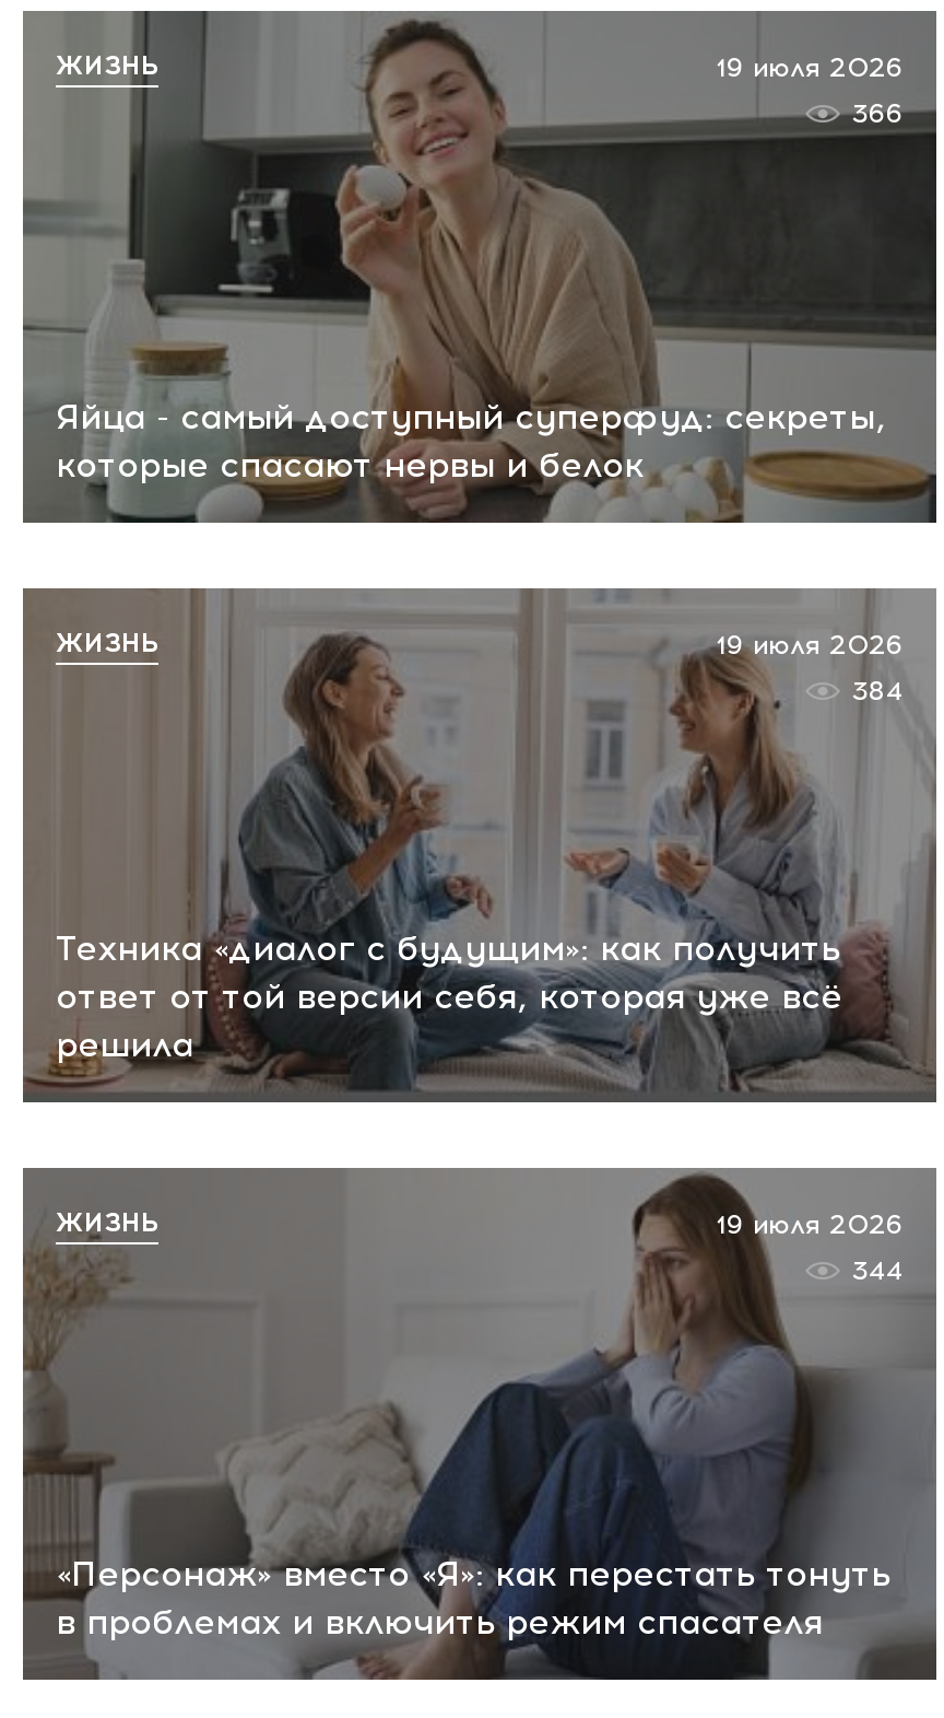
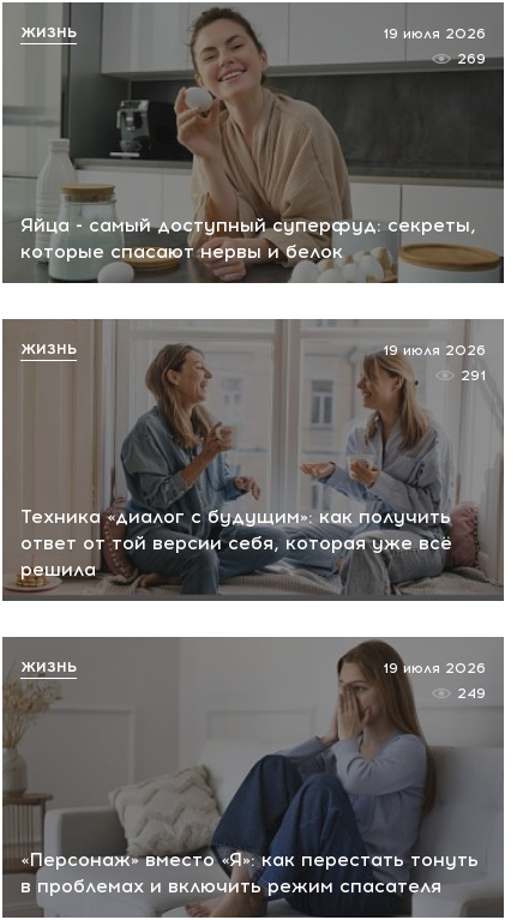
[851,98,904,128] 366 -> [457,50,486,67] 269
[851,676,904,707] 384 -> [461,367,486,384] 291
[851,1255,904,1285] 344 -> [457,685,486,701] 249

